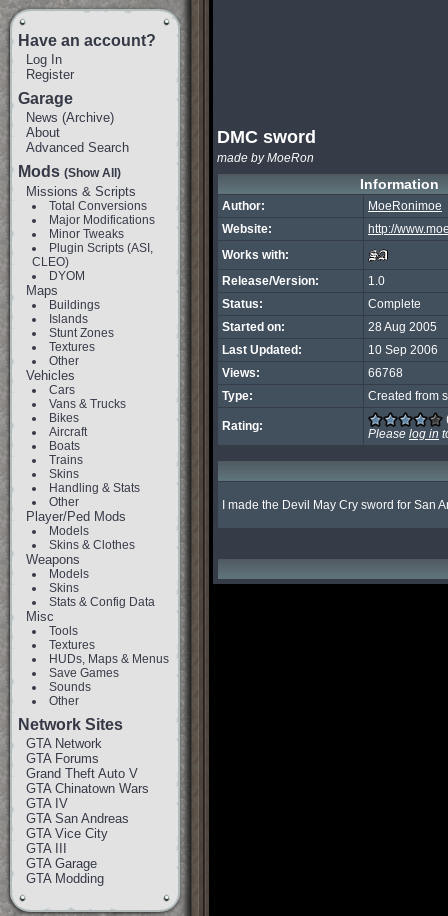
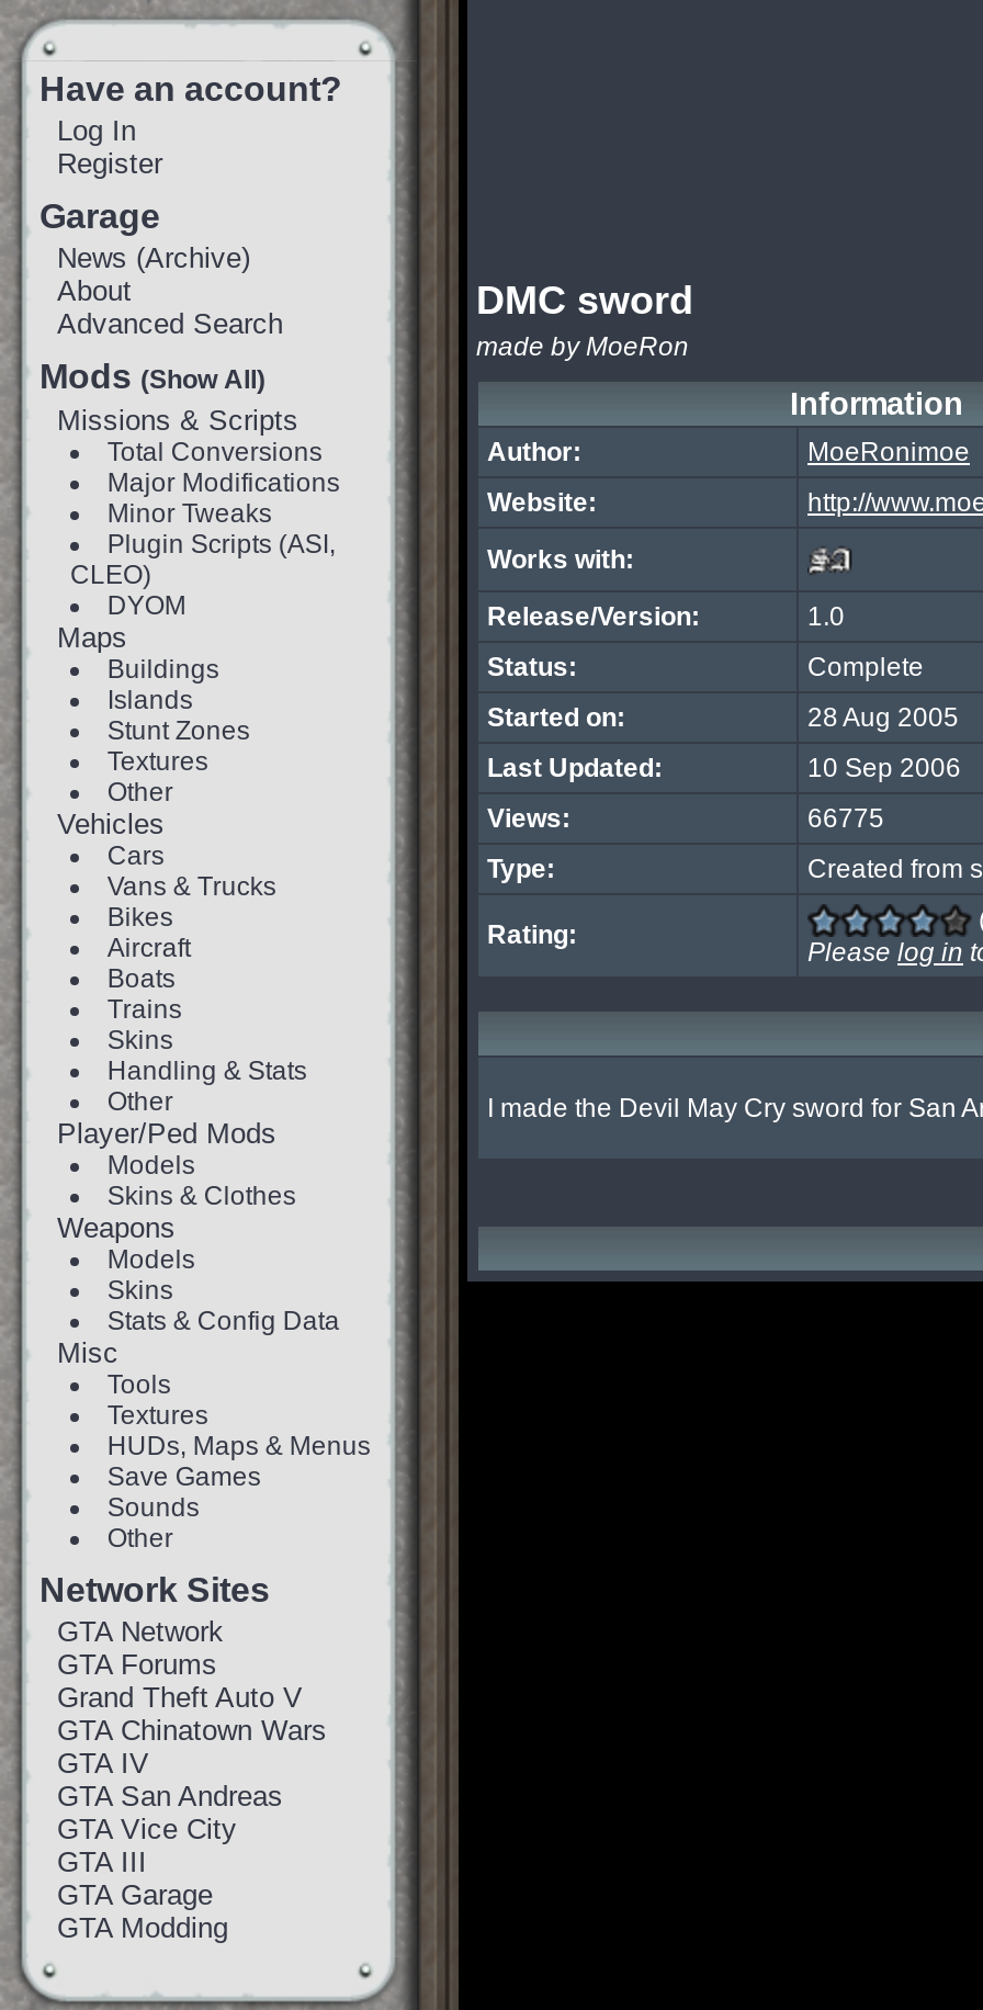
[368,366,403,380] 66768 -> [807,803,884,834] 66775

